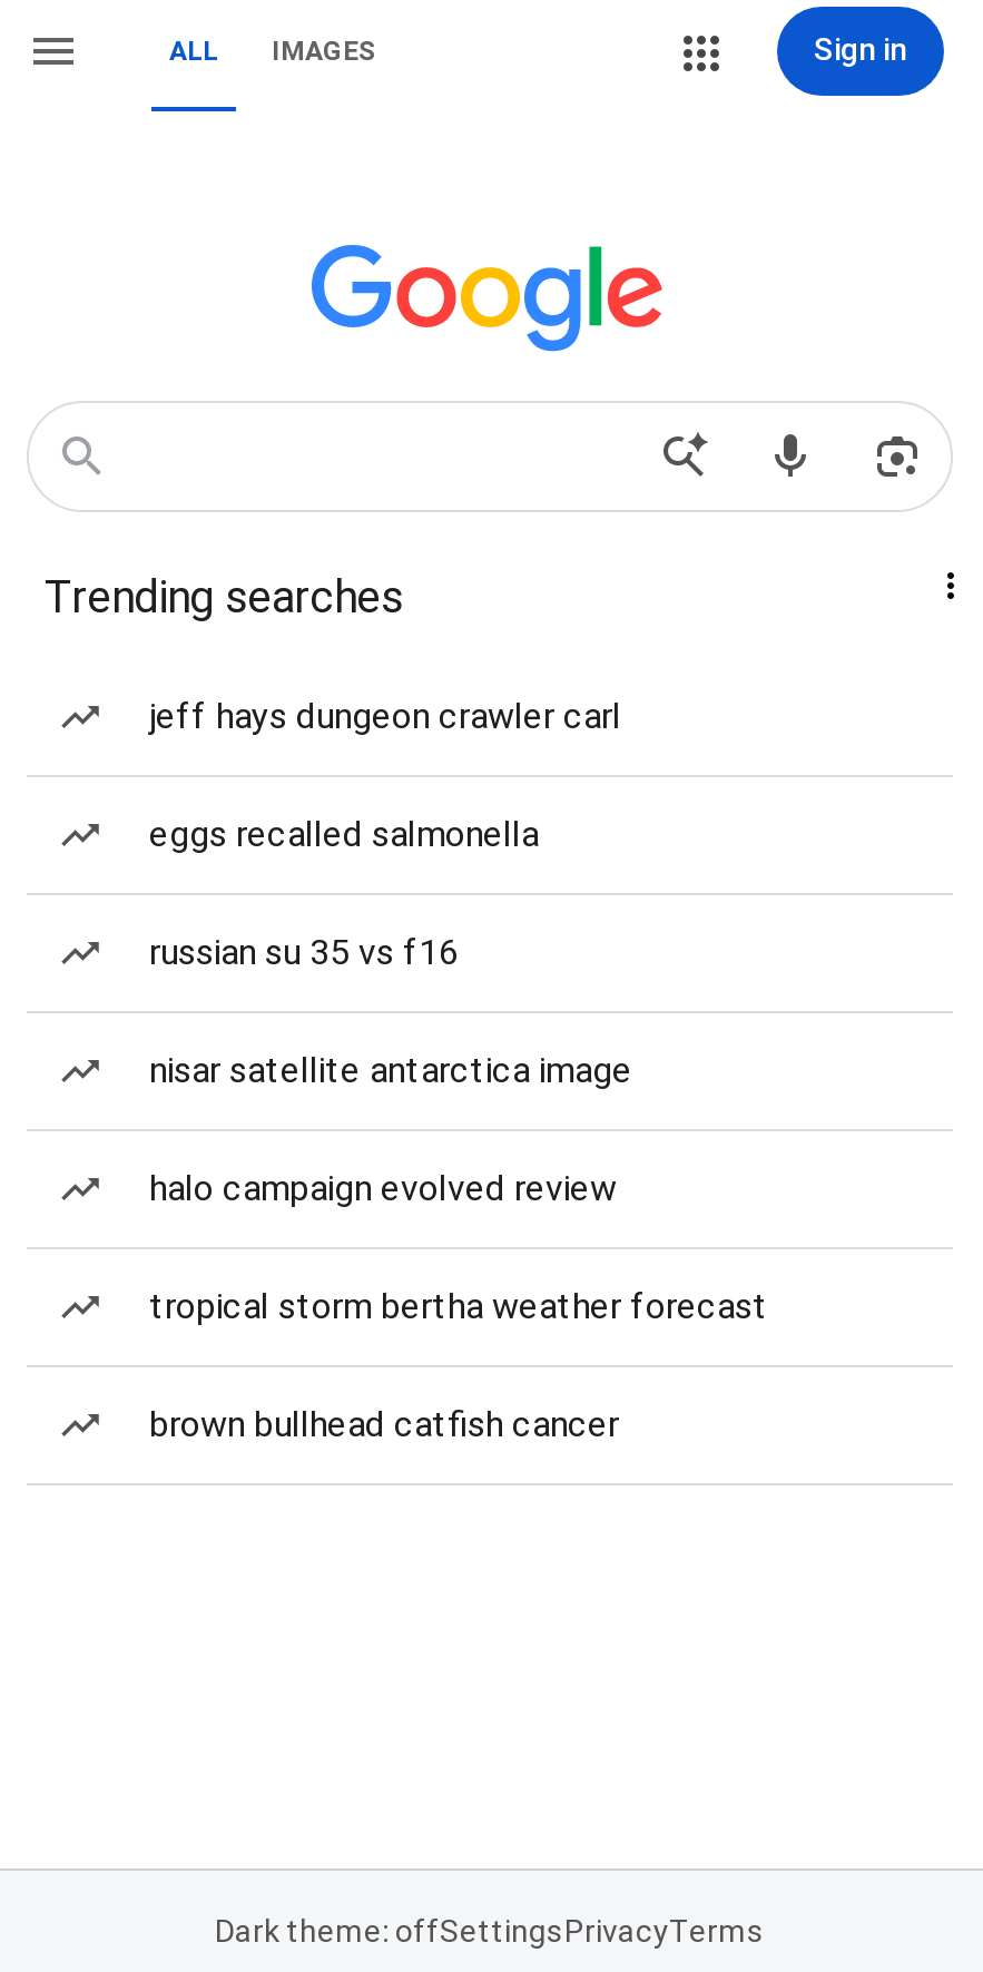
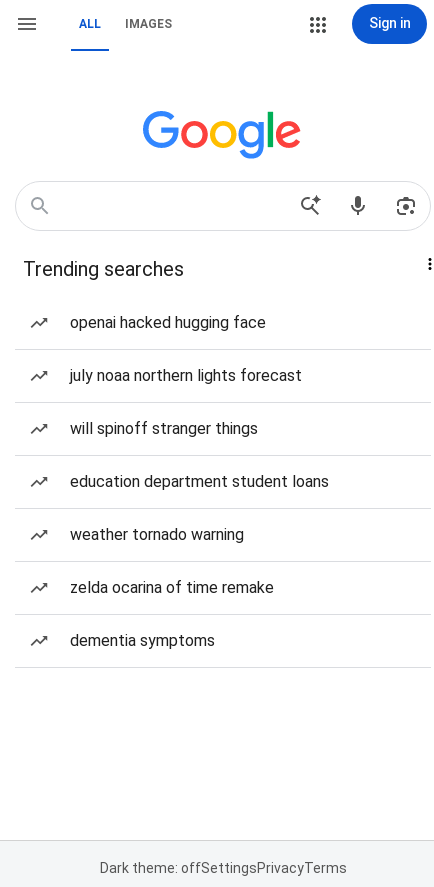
[149,695,621,737] jeff hays dungeon crawler carl -> [70,313,266,332] openai hacked hugging face
[149,813,539,855] eggs recalled salmonella -> [70,366,302,385] july noaa northern lights forecast
[149,931,459,973] russian su 35 vs f16 -> [70,419,258,438] will spinoff stranger things
[149,1049,632,1091] nisar satellite antarctica image -> [70,472,329,491] education department student loans
[149,1167,617,1209] halo campaign evolved review -> [70,525,244,544] weather tornado warning
[149,1285,768,1327] tropical storm bertha weather forecast -> [70,578,274,597] zelda ocarina of time remake
[149,1403,619,1445] brown bullhead catfish cancer -> [70,631,215,650] dementia symptoms

